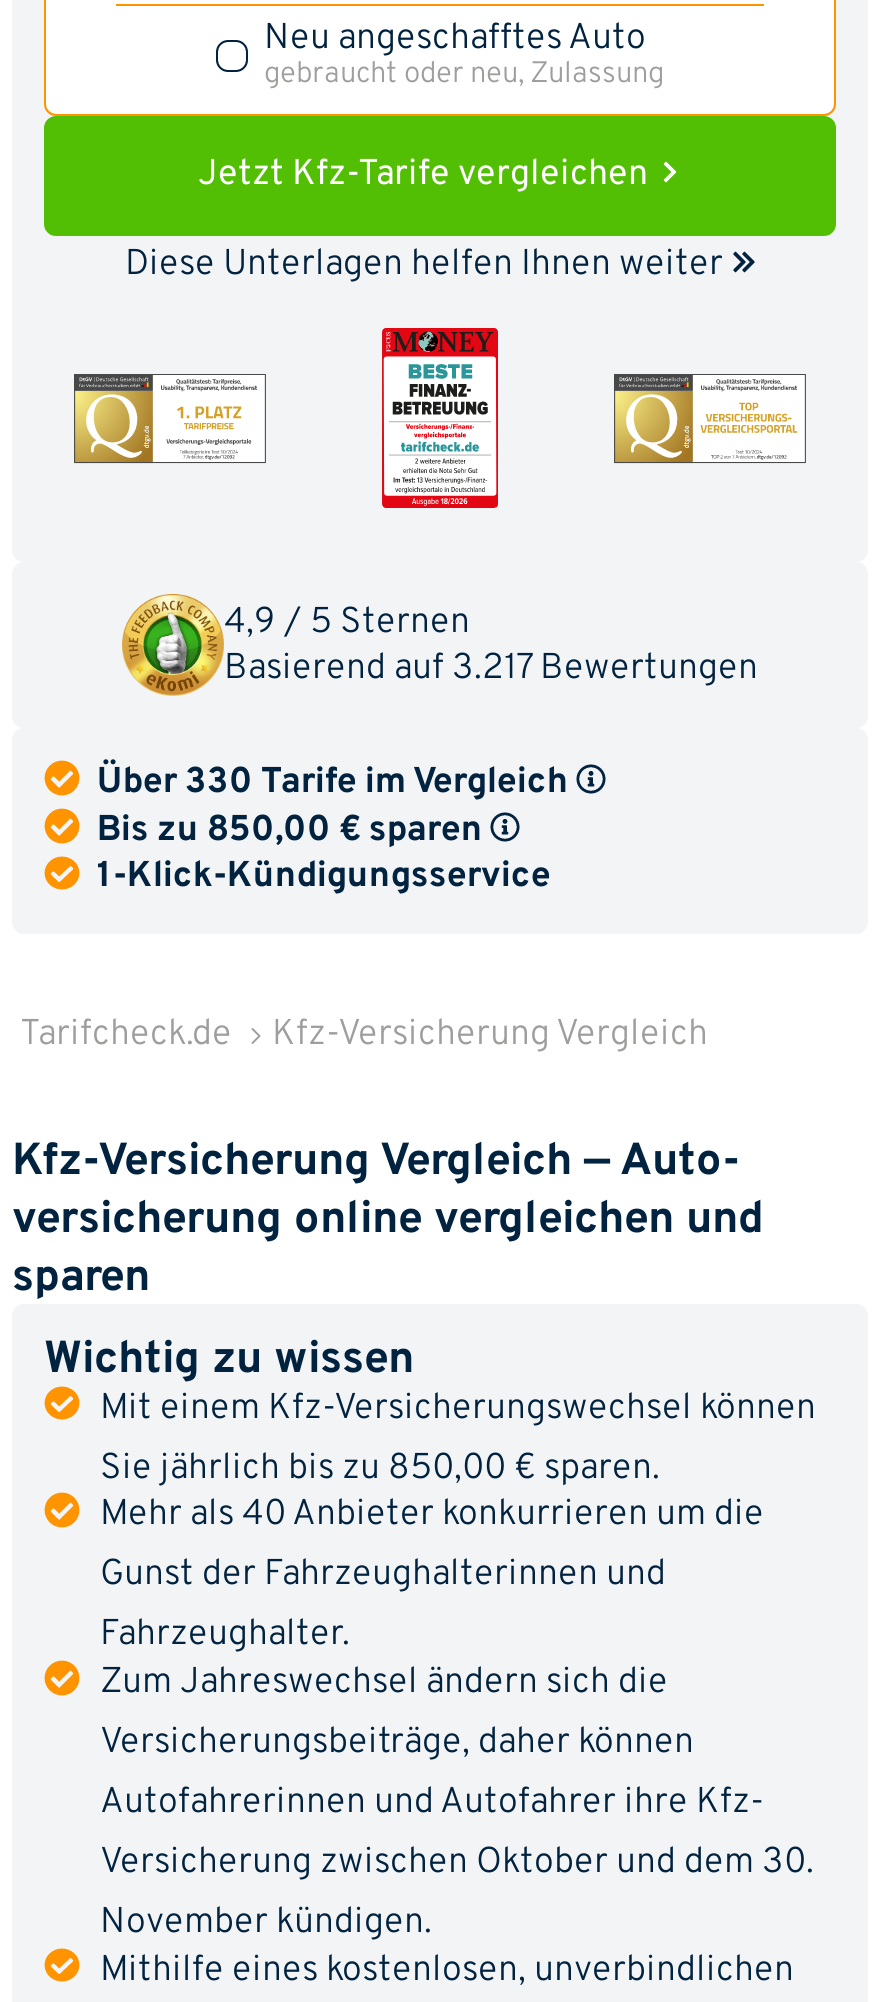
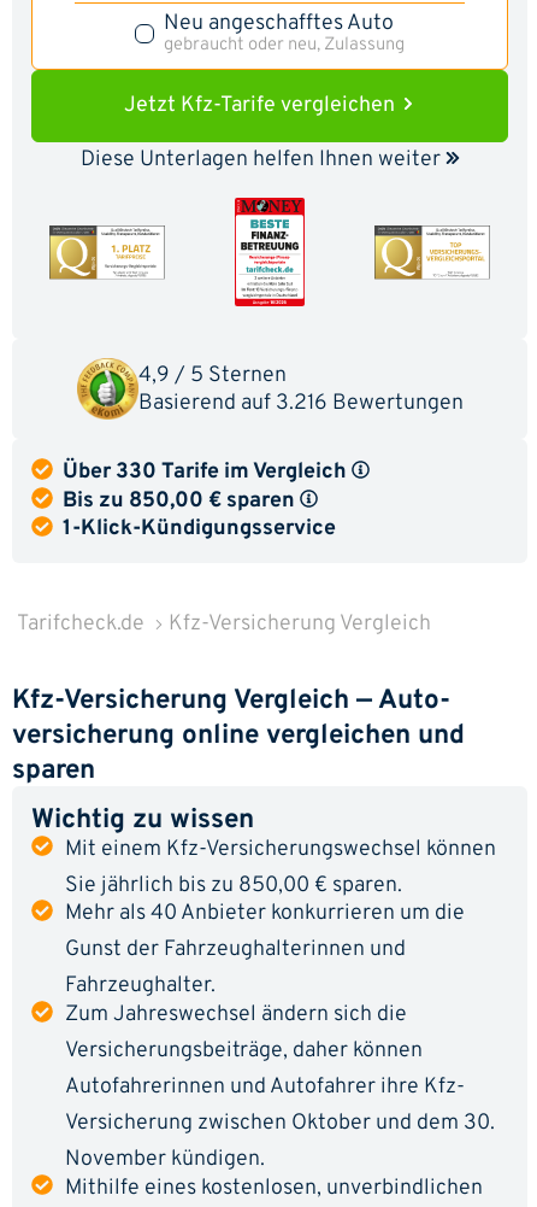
[224,646,758,692] Basierend auf 3.217 Bewertungen -> [138,389,463,417] Basierend auf 3.216 Bewertungen

